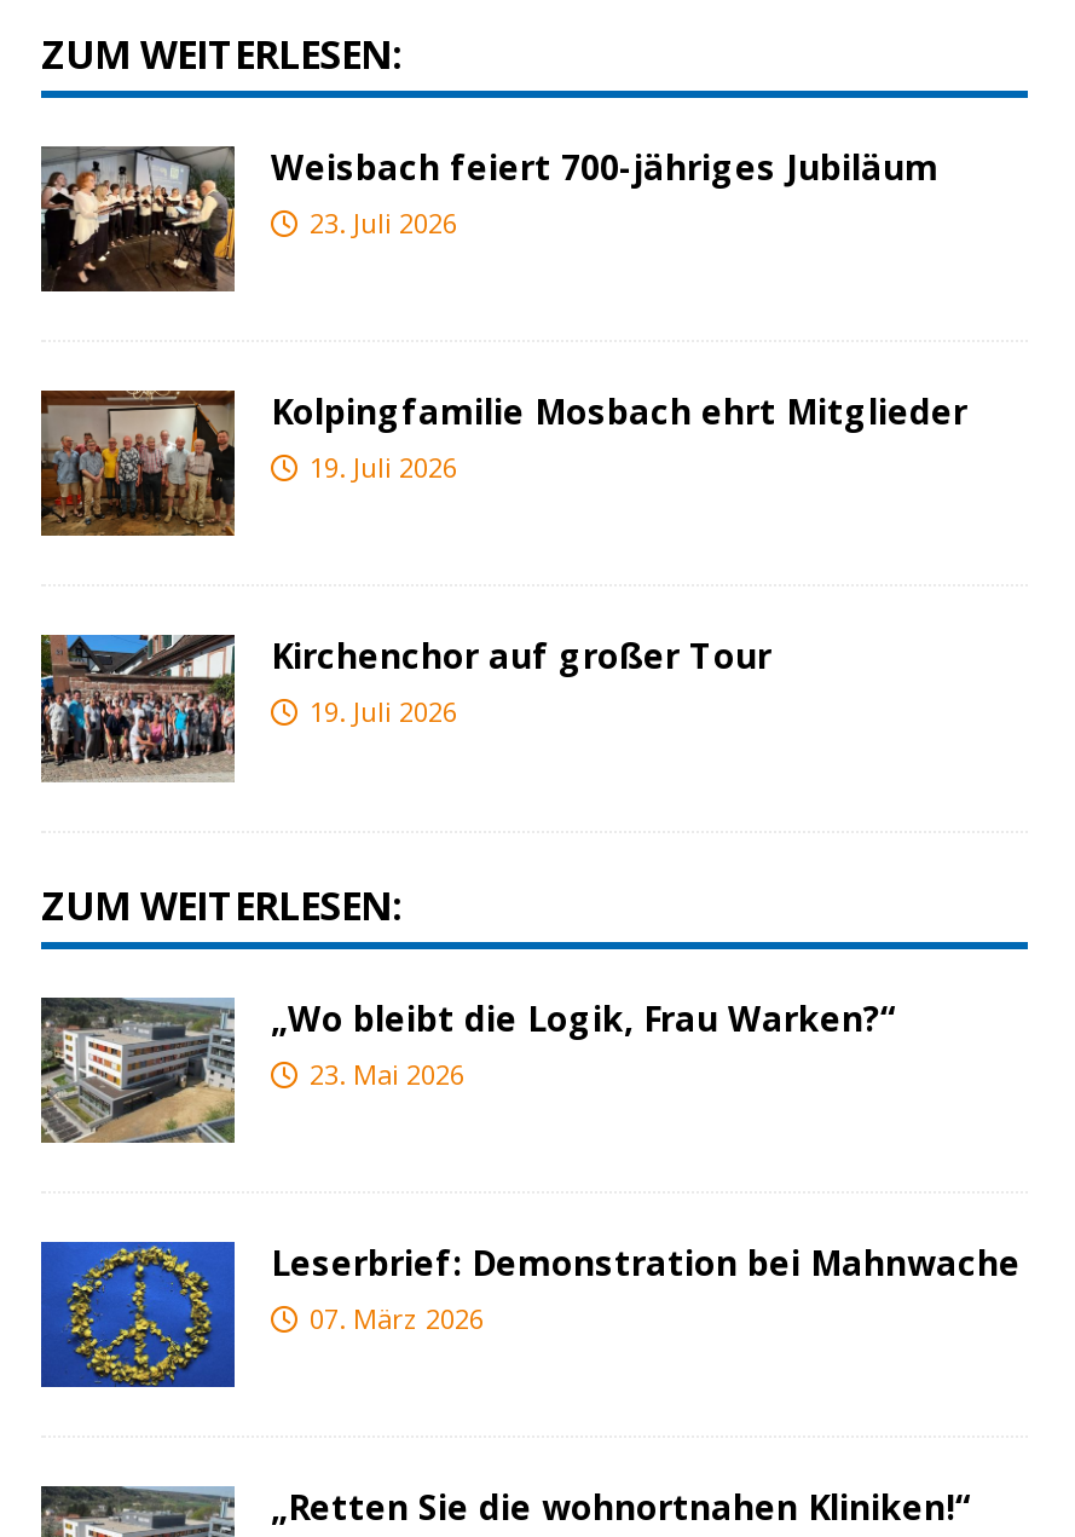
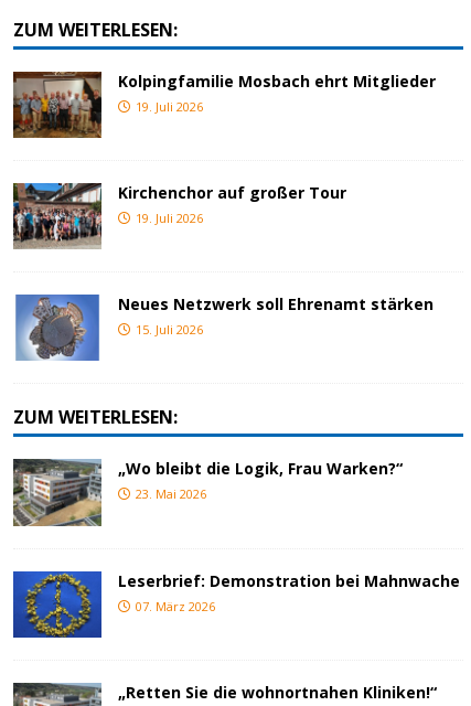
[39,144,938,291] [image] | Weisbach feiert 700-jähriges Jubiläum | 23. Juli 2026 -> none
moved [39,388,967,730] -> [12,71,436,226]: [image] | Kolpingfamilie Mosbach ehrt Mitglieder | 19. Juli 2026 | Kirchenchor auf großer Tour | 19. Juli 2026
none -> [13,293,433,362] [image] | Neues Netzwerk soll Ehrenamt stärken | 15. Juli 2026

